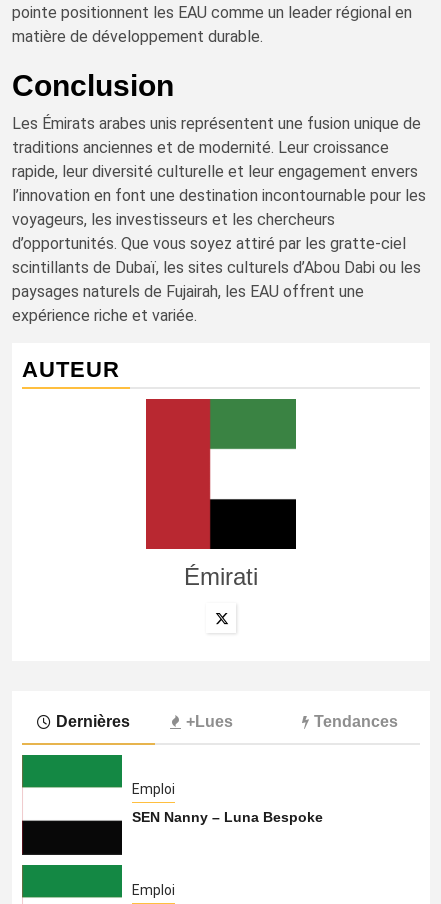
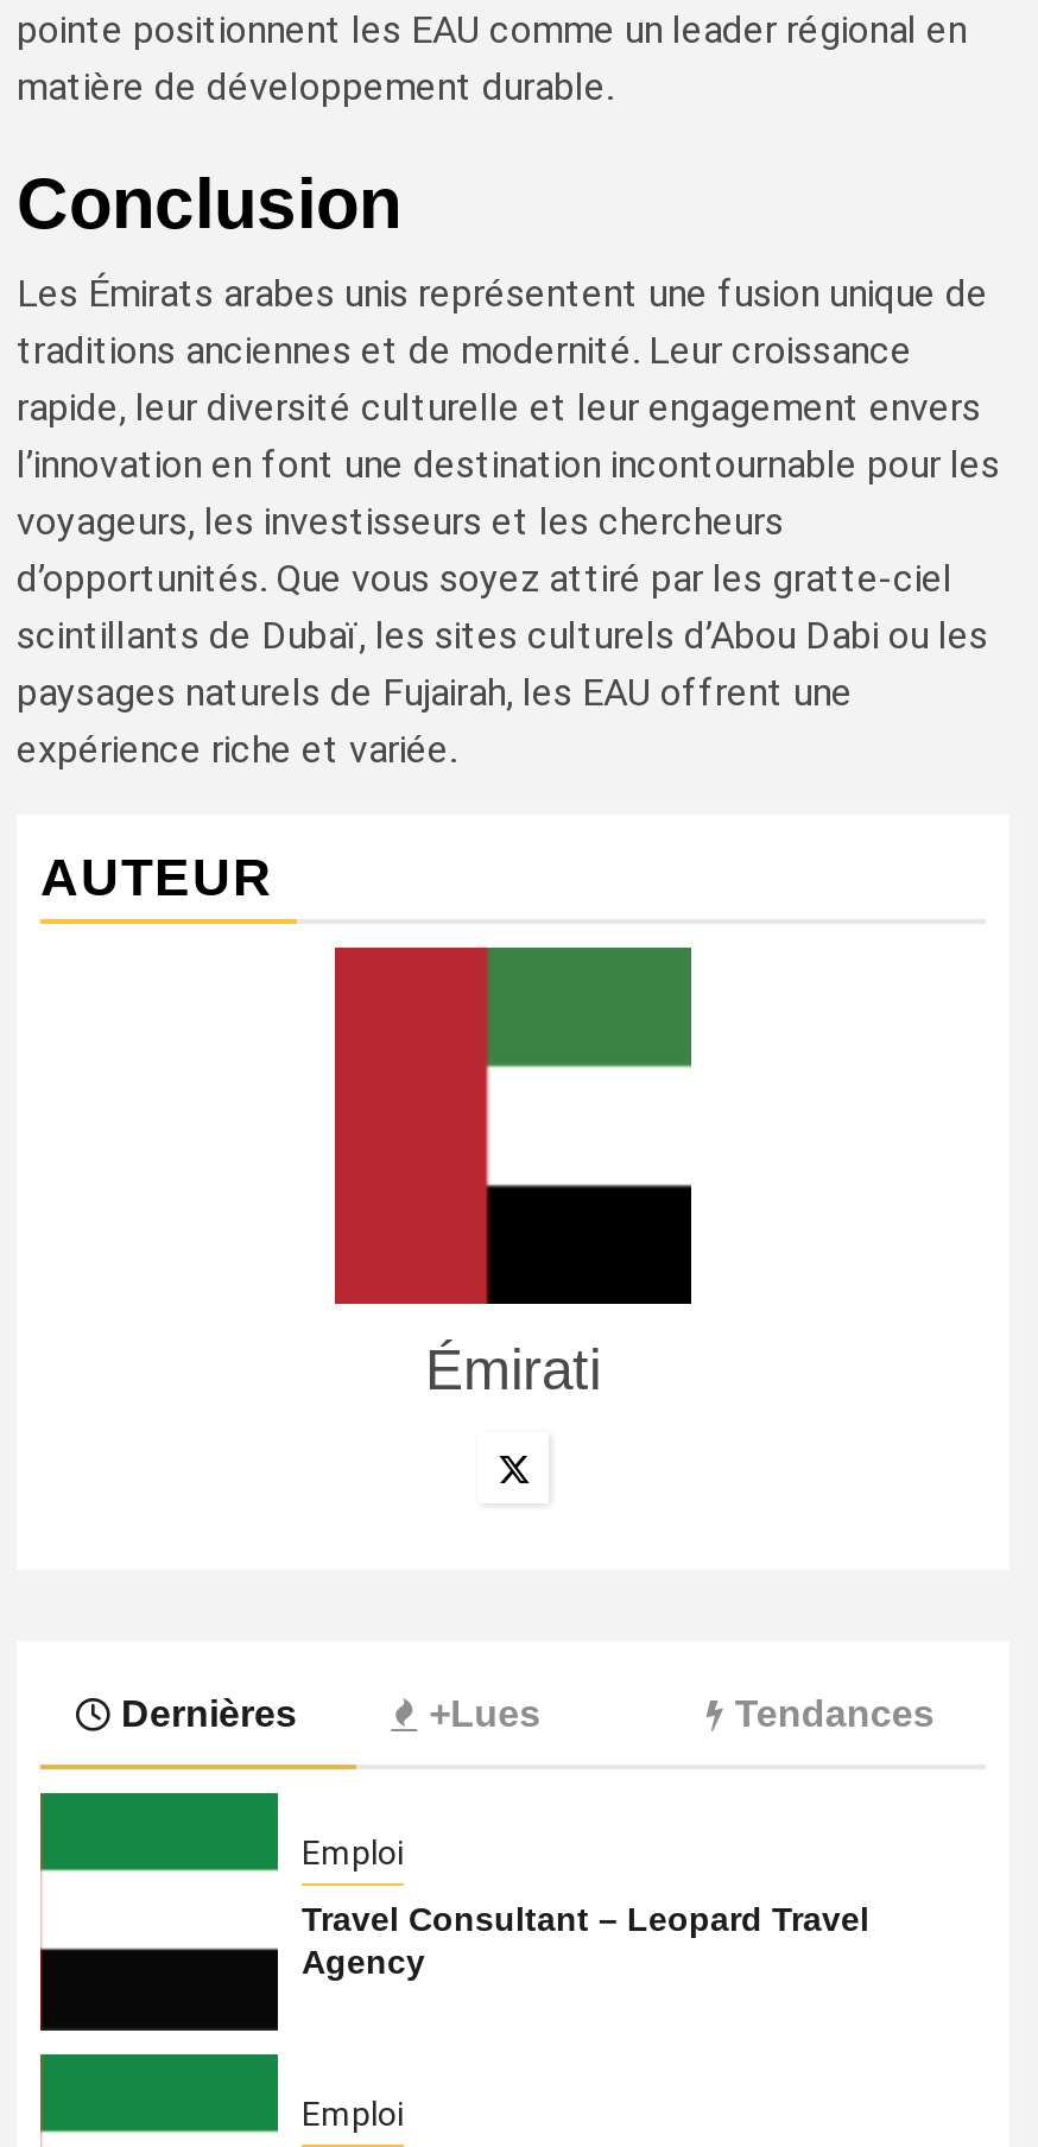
[132,809,323,825] SEN Nanny – Luna Bespoke -> [302,1900,869,1981] Travel Consultant – Leopard Travel | Agency

